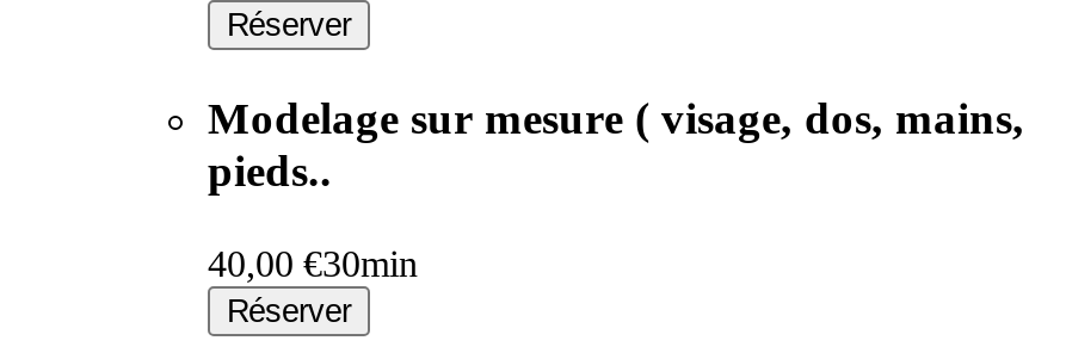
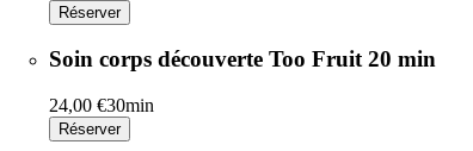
[208,94,1024,197] Modelage sur mesure ( visage, dos, mains, | pieds.. -> [49,47,436,72] Soin corps découverte Too Fruit 20 min
[208,244,418,284] 40,00 €30min -> [49,95,154,115] 24,00 €30min

